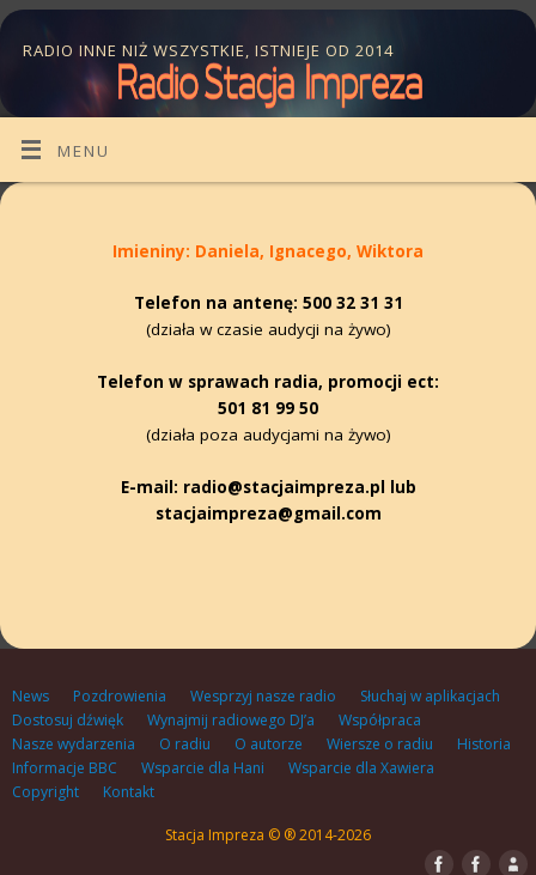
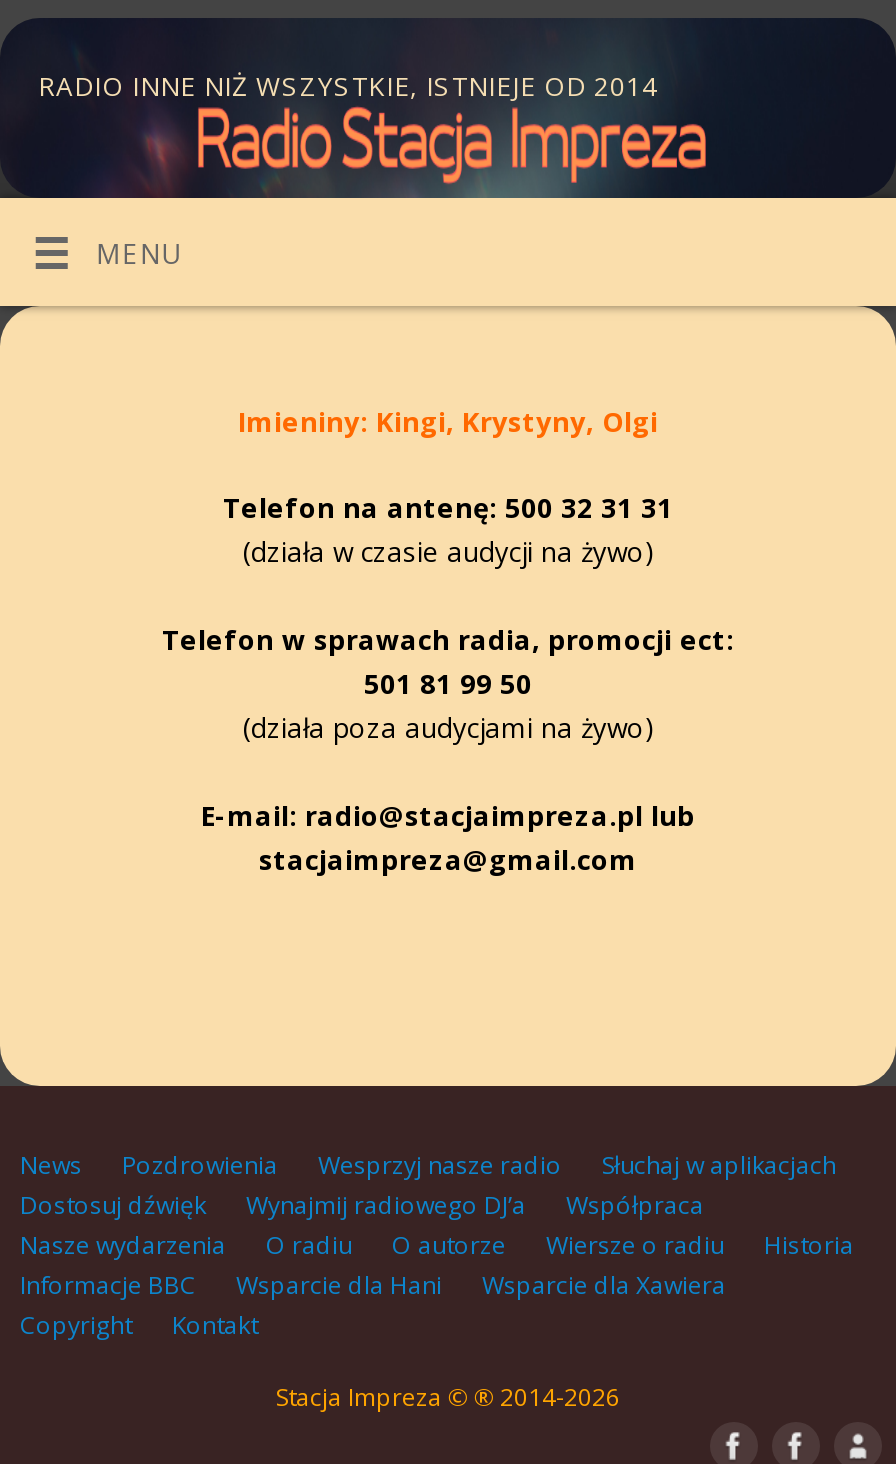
[112,241,424,262] Imieniny: Daniela, Ignacego, Wiktora -> [238,404,658,440] Imieniny: Kingi, Krystyny, Olgi

